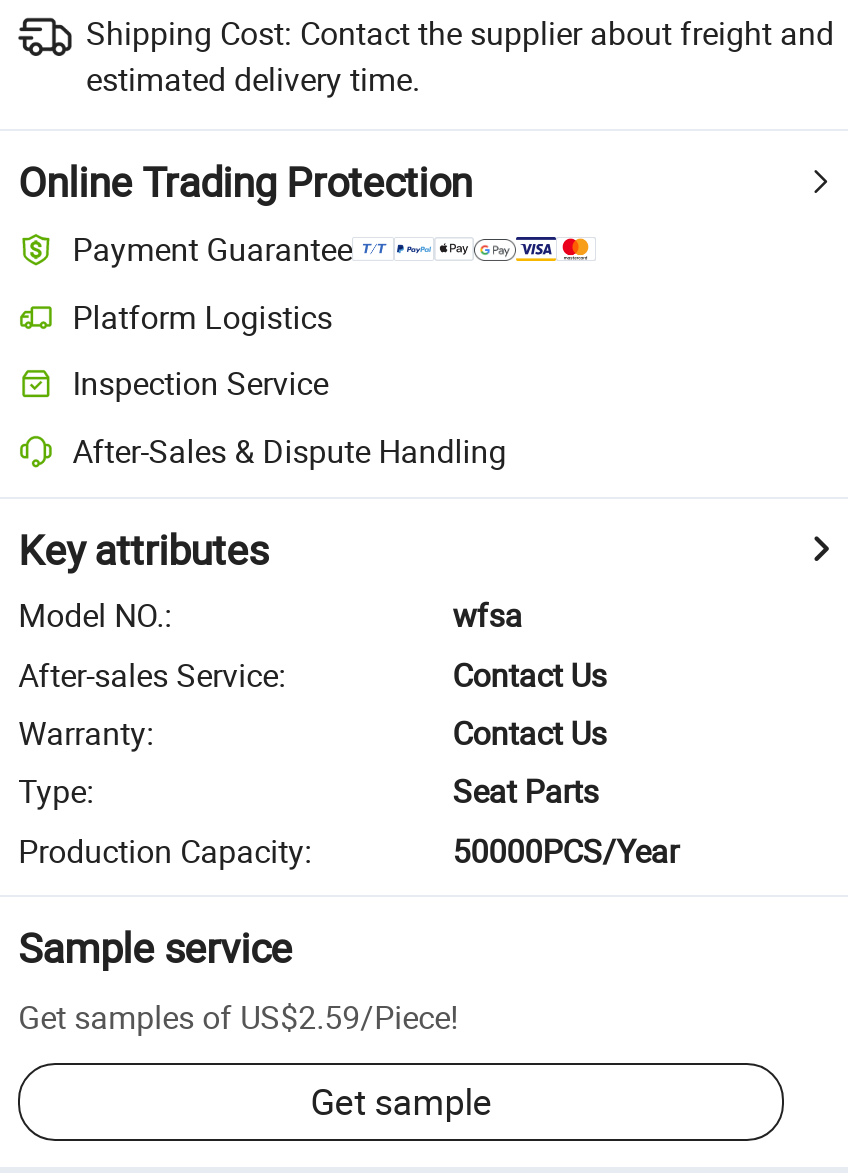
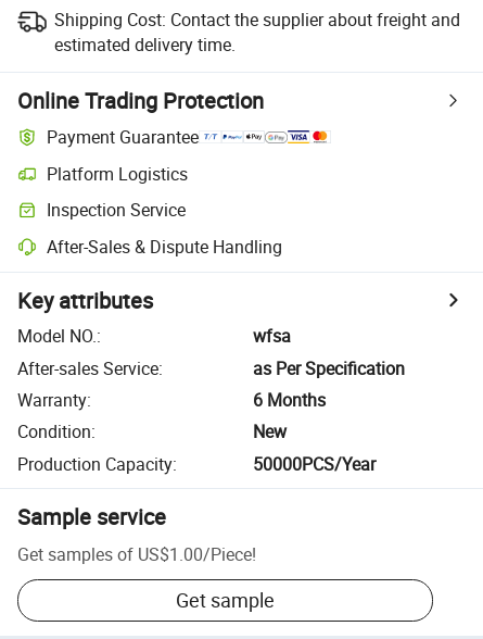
[453,652,607,696] Contact Us -> [253,356,405,380] as Per Specification
[18,711,607,813] Contact Us | Type: | Seat Parts -> [17,388,326,444] 6 Months | Condition: | New
[18,995,458,1039] Get samples of US$2.59/Piece! -> [17,542,256,566] Get samples of US$1.00/Piece!

